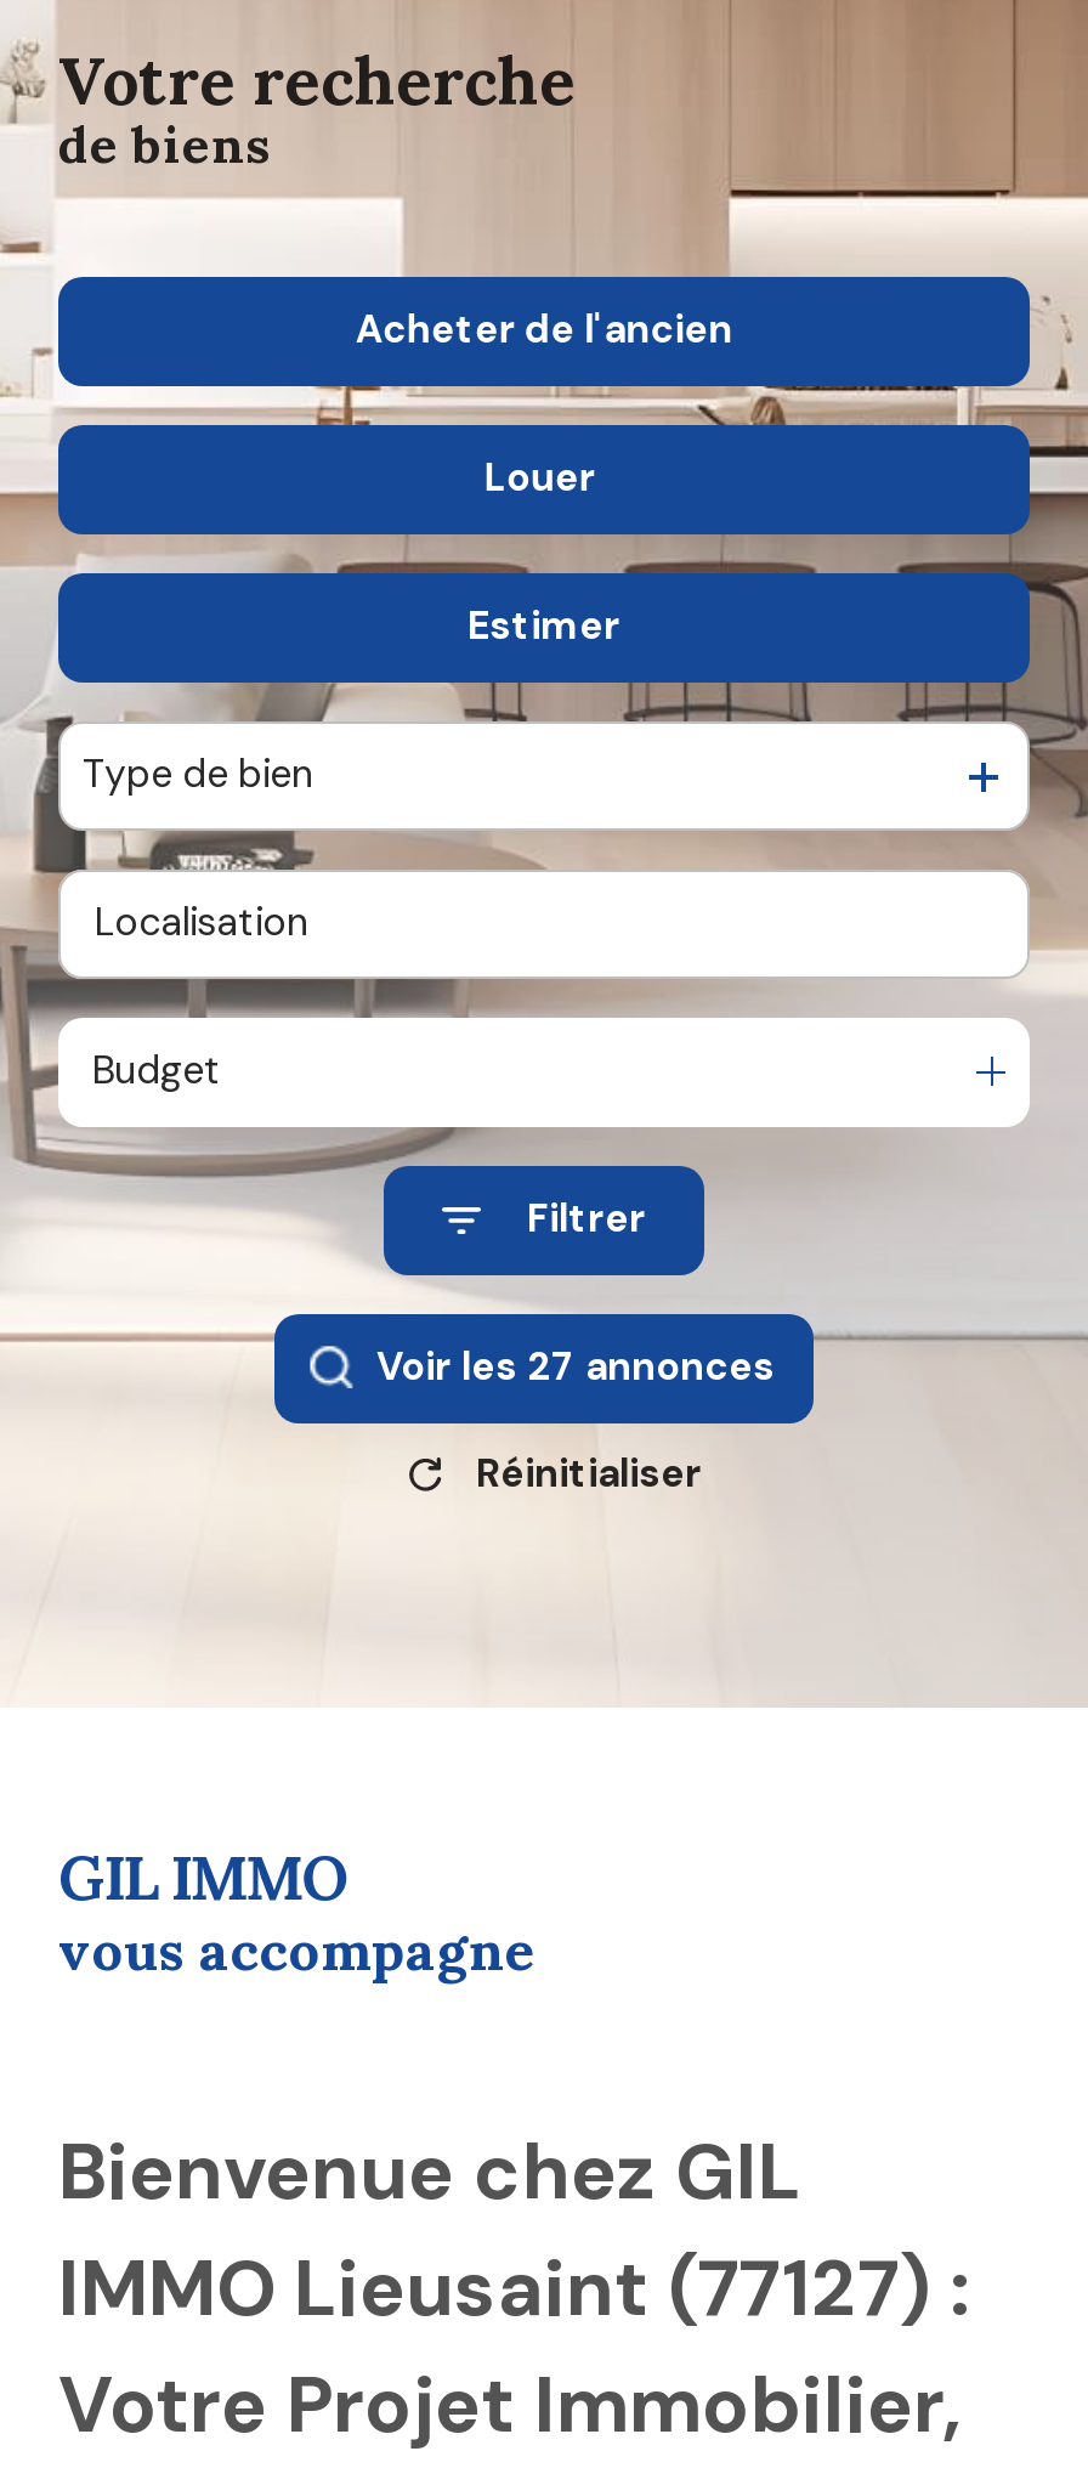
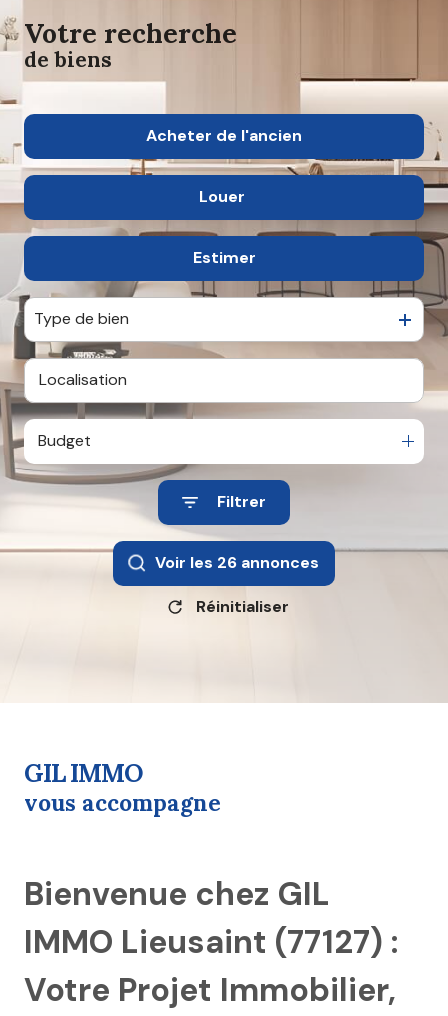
[376,1342,775,1393] Voir les 27 annonces -> [155,552,319,573] Voir les 26 annonces

